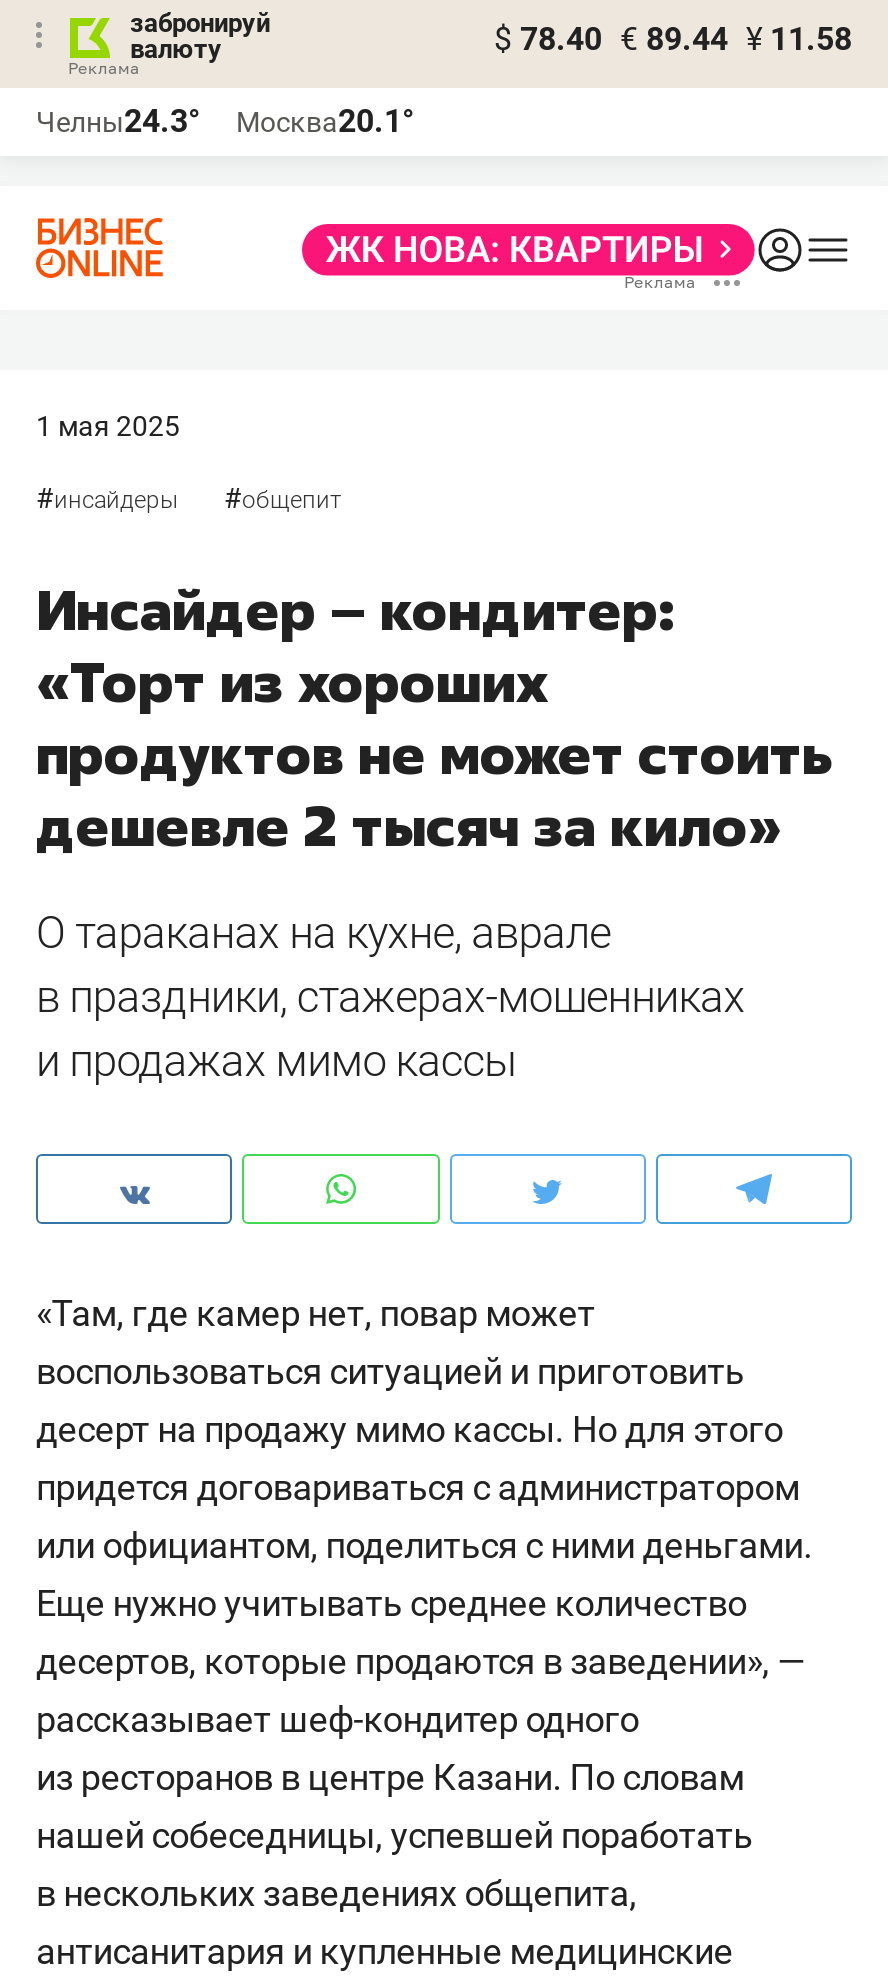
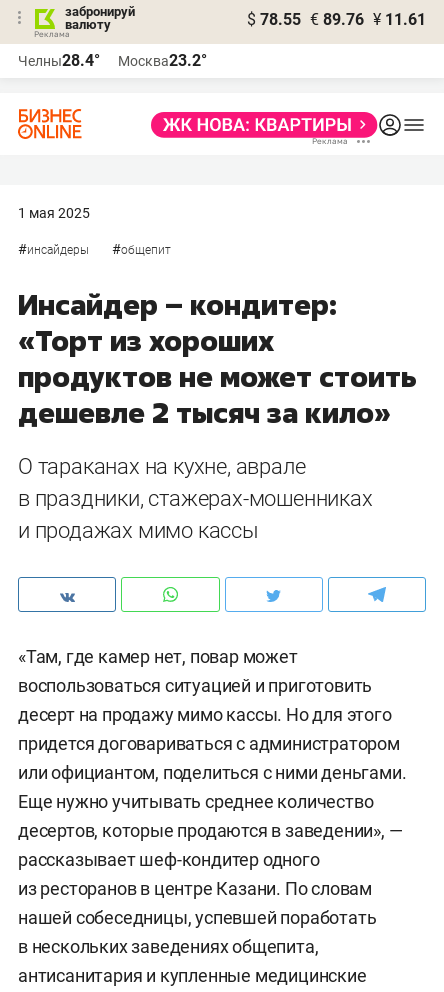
[494,20,852,58] $ 78.40 € 89.44 ¥ 11.58 -> [247,10,426,29] $ 78.55 € 89.76 ¥ 11.61
[36,102,200,140] Челны24.3° -> [18,51,100,70] Челны28.4°
[236,102,414,140] Москва20.1° -> [118,51,207,70] Москва23.2°

